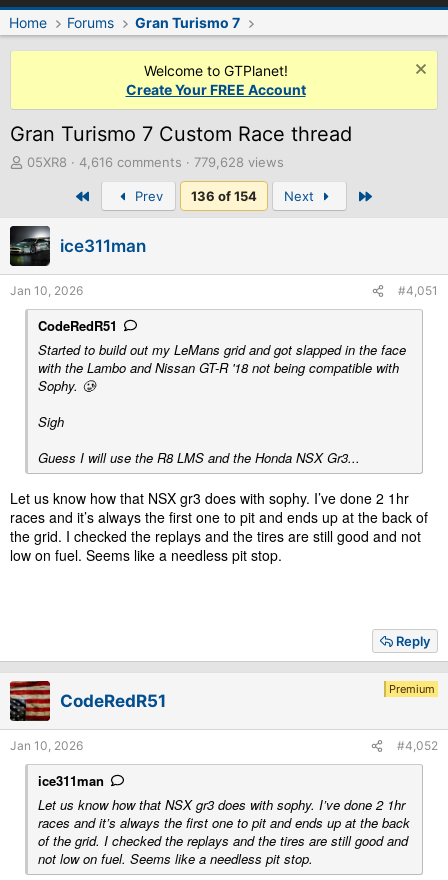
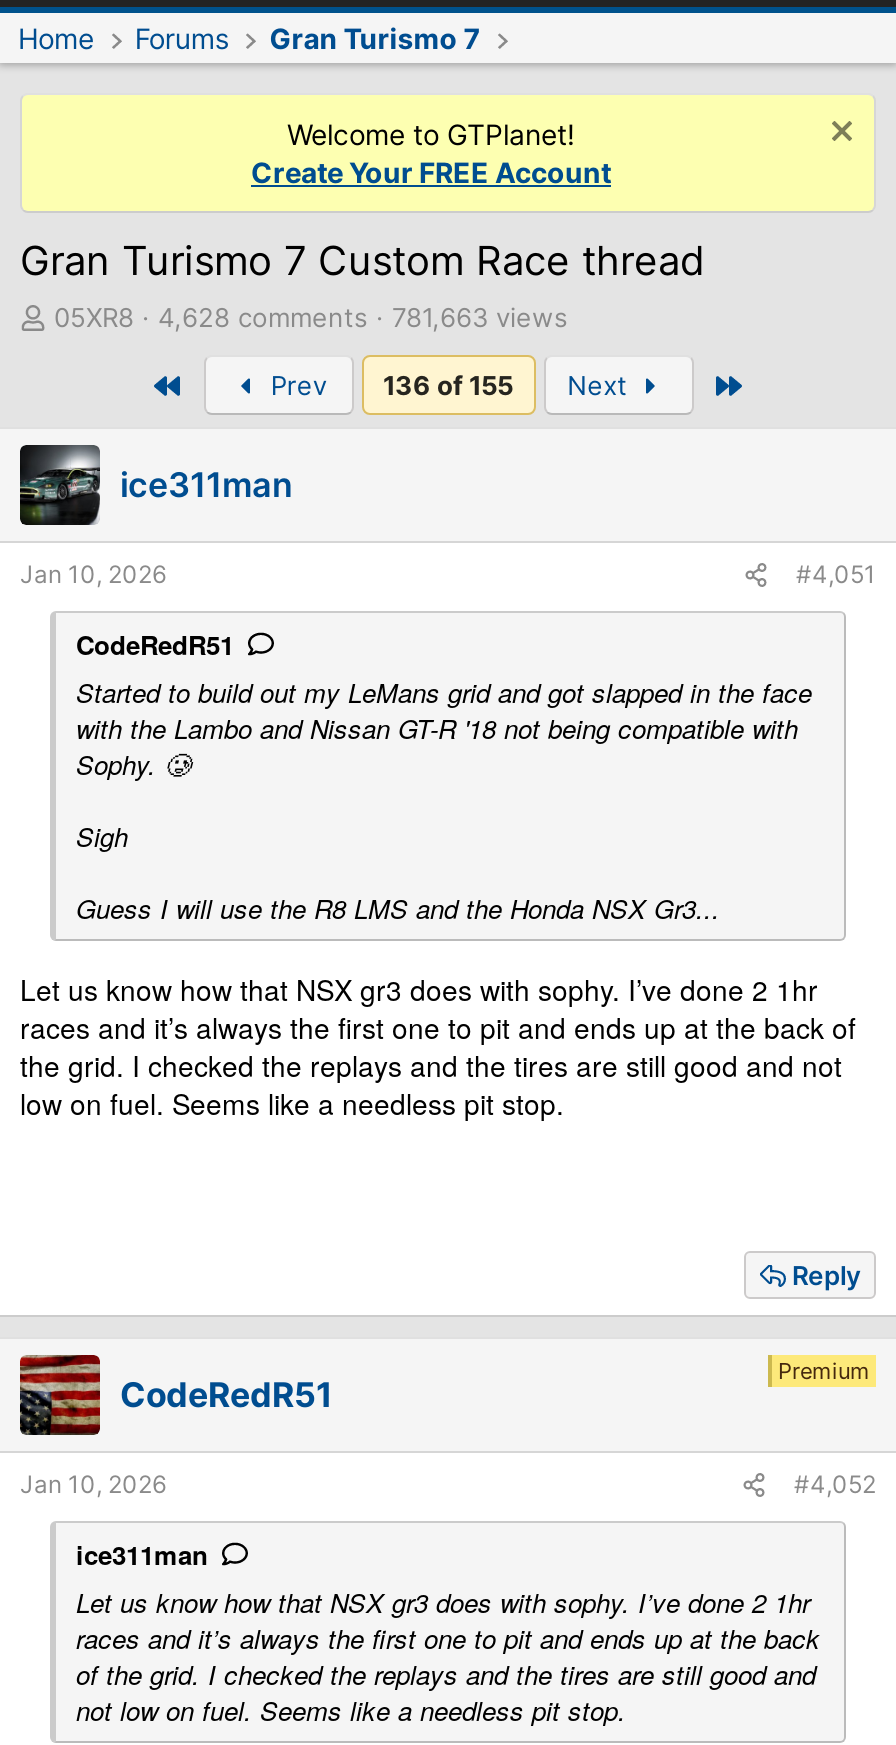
[79,154,284,170] 4,616 comments 779,628 views -> [158,301,568,333] 4,628 comments 781,663 views
[191,188,257,204] 136 of 154 -> [383,369,513,401] 136 of 155

